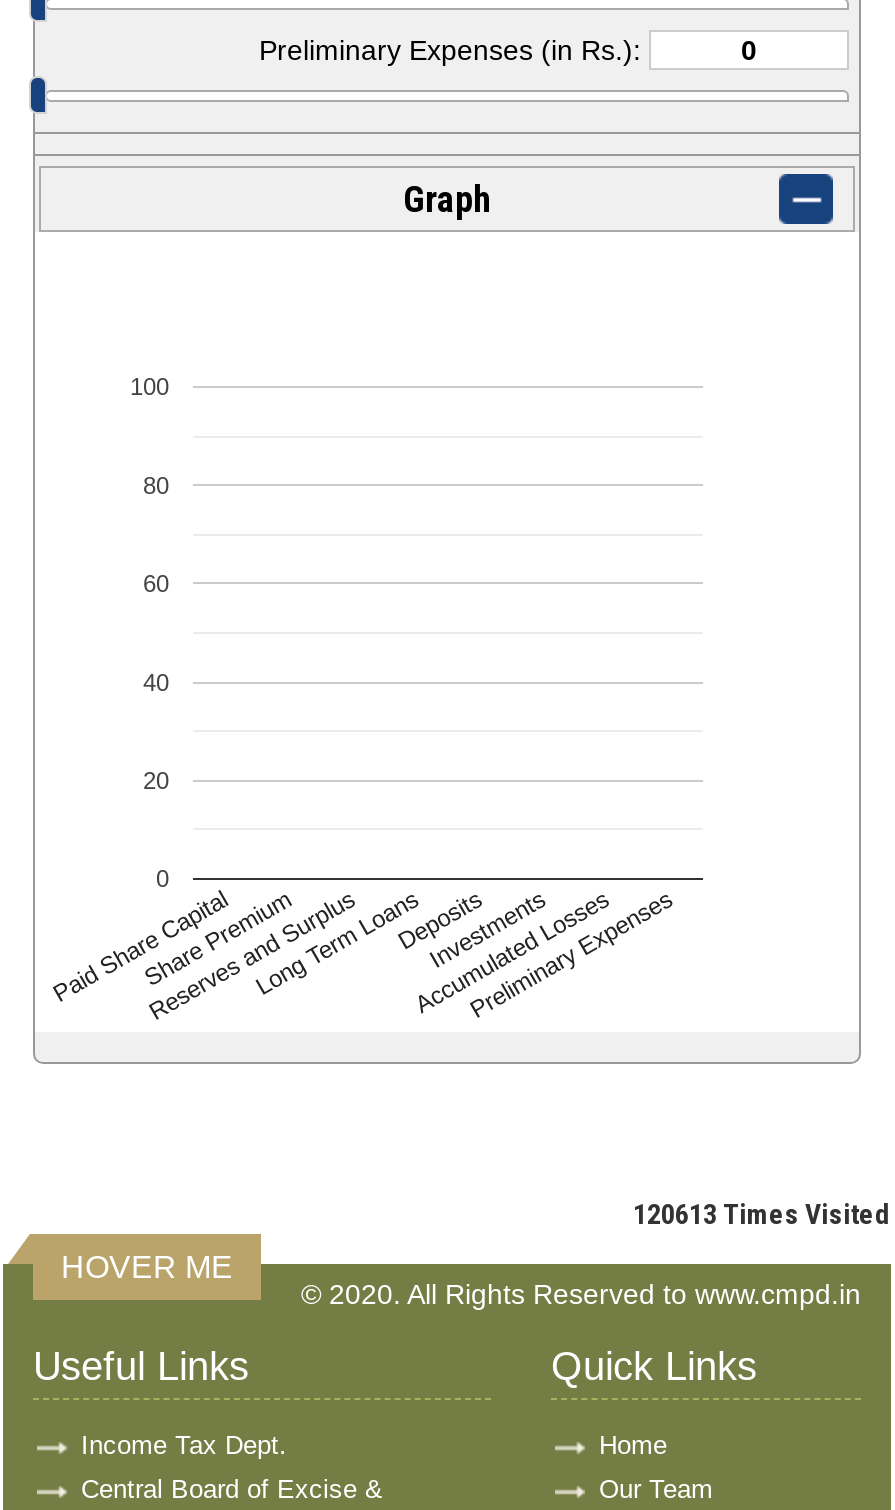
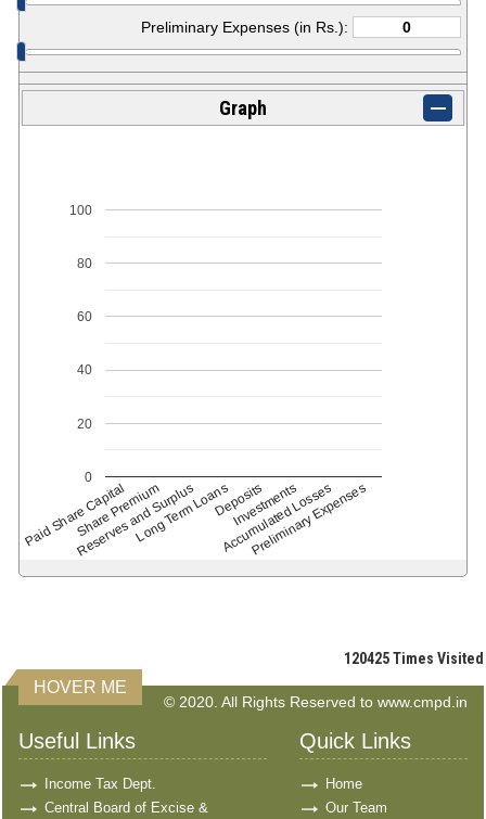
[633,1198,891,1230] 120613 Times Visited -> [344,650,484,667] 120425 Times Visited

